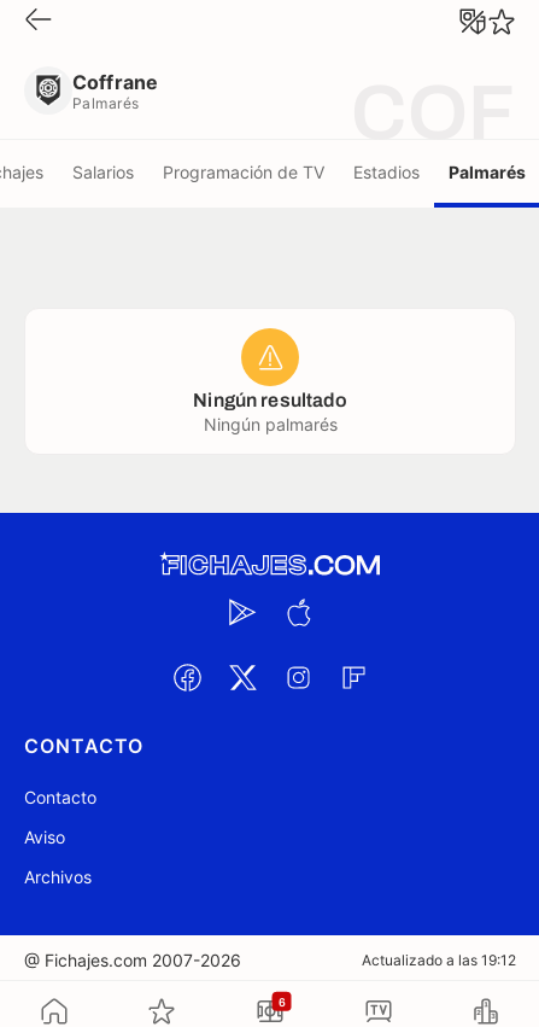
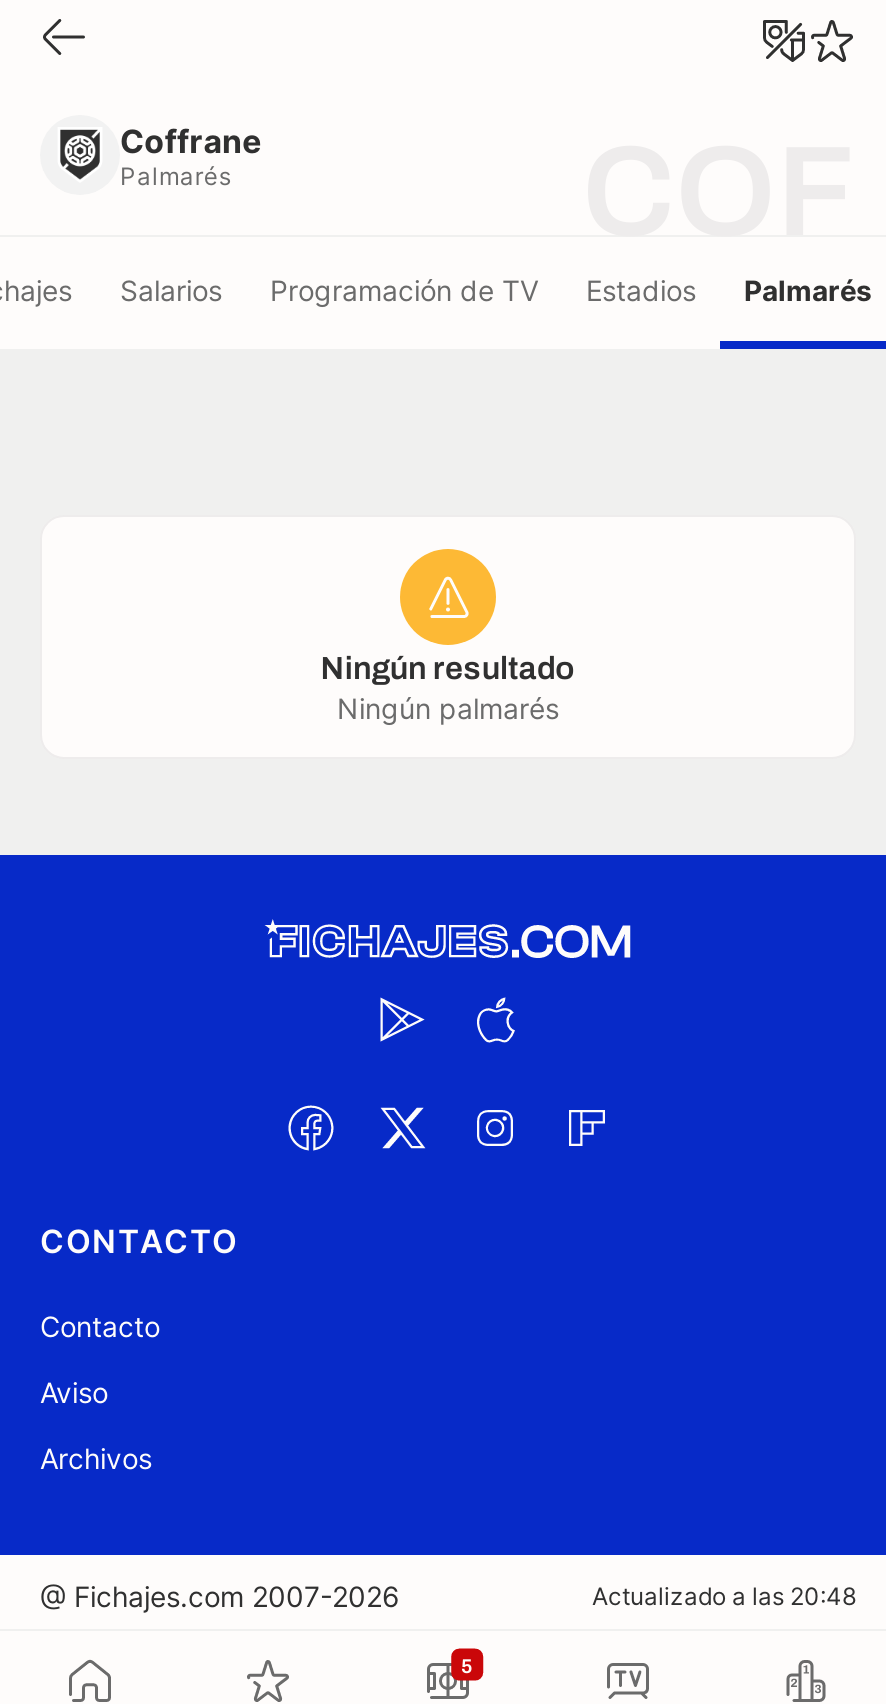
[362,951,516,969] Actualizado a las 19:12 -> [592,1581,856,1611] Actualizado a las 20:48
[278,995,285,1008] 6 -> [461,1654,473,1676] 5

